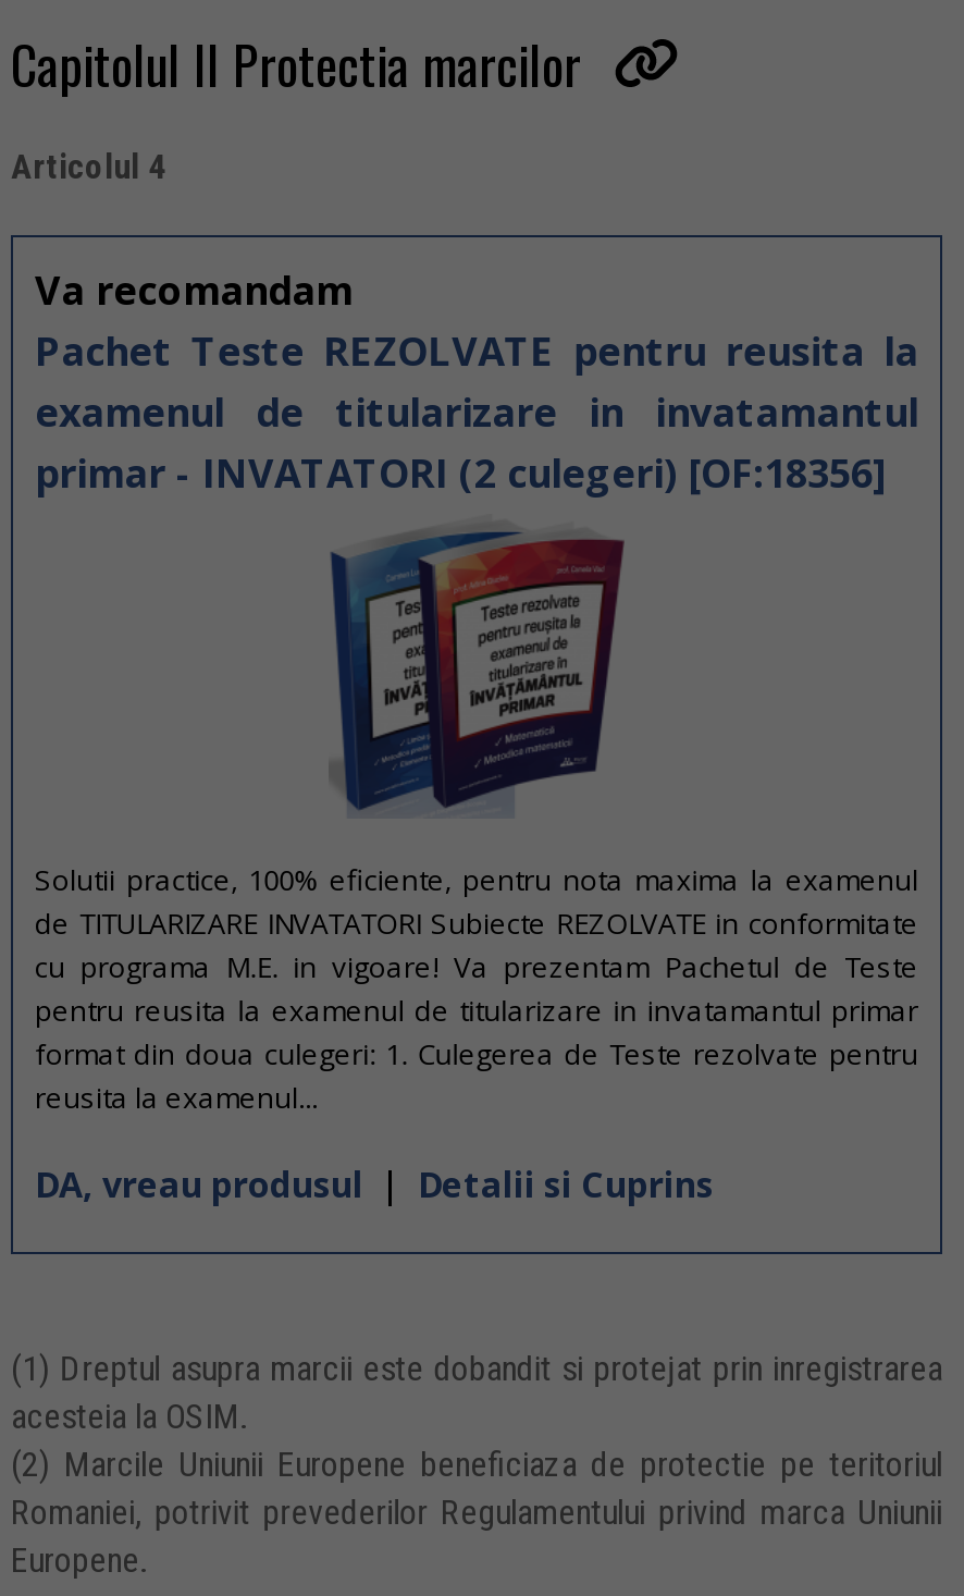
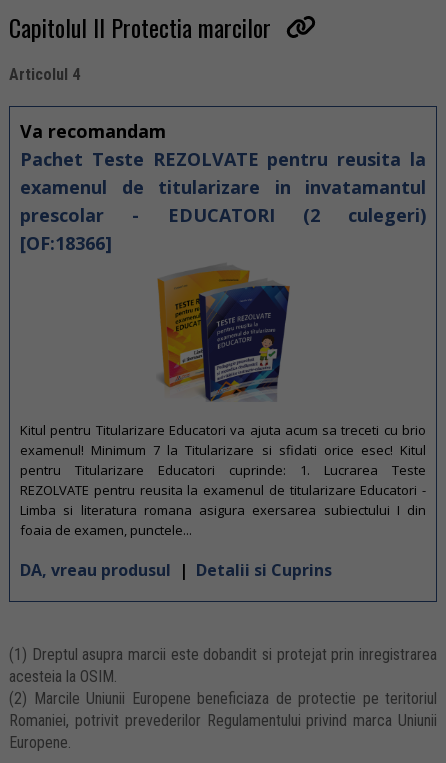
[35,446,888,498] primar - INVATATORI (2 culegeri) [OF:18356] -> [20,203,426,255] prescolar - EDUCATORI (2 culegeri) | [OF:18366]
[35,527,918,1116] [image] | Solutii practice, 100% eficiente, pentru nota maxima la examenul | de TITULARIZARE INVATATORI Subiecte REZOLVATE in conformitate | cu programa M.E. in vigoare! Va prezentam Pachetul de Teste | pentru reusita la examenul de titularizare in invatamantul primar | format din doua culegeri: 1. Culegerea de Teste rezolvate pentru | reusita la examenul... -> [20,267,426,539] [image] | Kitul pentru Titularizare Educatori va ajuta acum sa treceti cu brio | examenul! Minimum 7 la Titularizare si sfidati orice esec! Kitul | pentru Titularizare Educatori cuprinde: 1. Lucrarea Teste | REZOLVATE pentru reusita la examenul de titularizare Educatori - | Limba si literatura romana asigura exersarea subiectului I din | foaia de examen, punctele...

